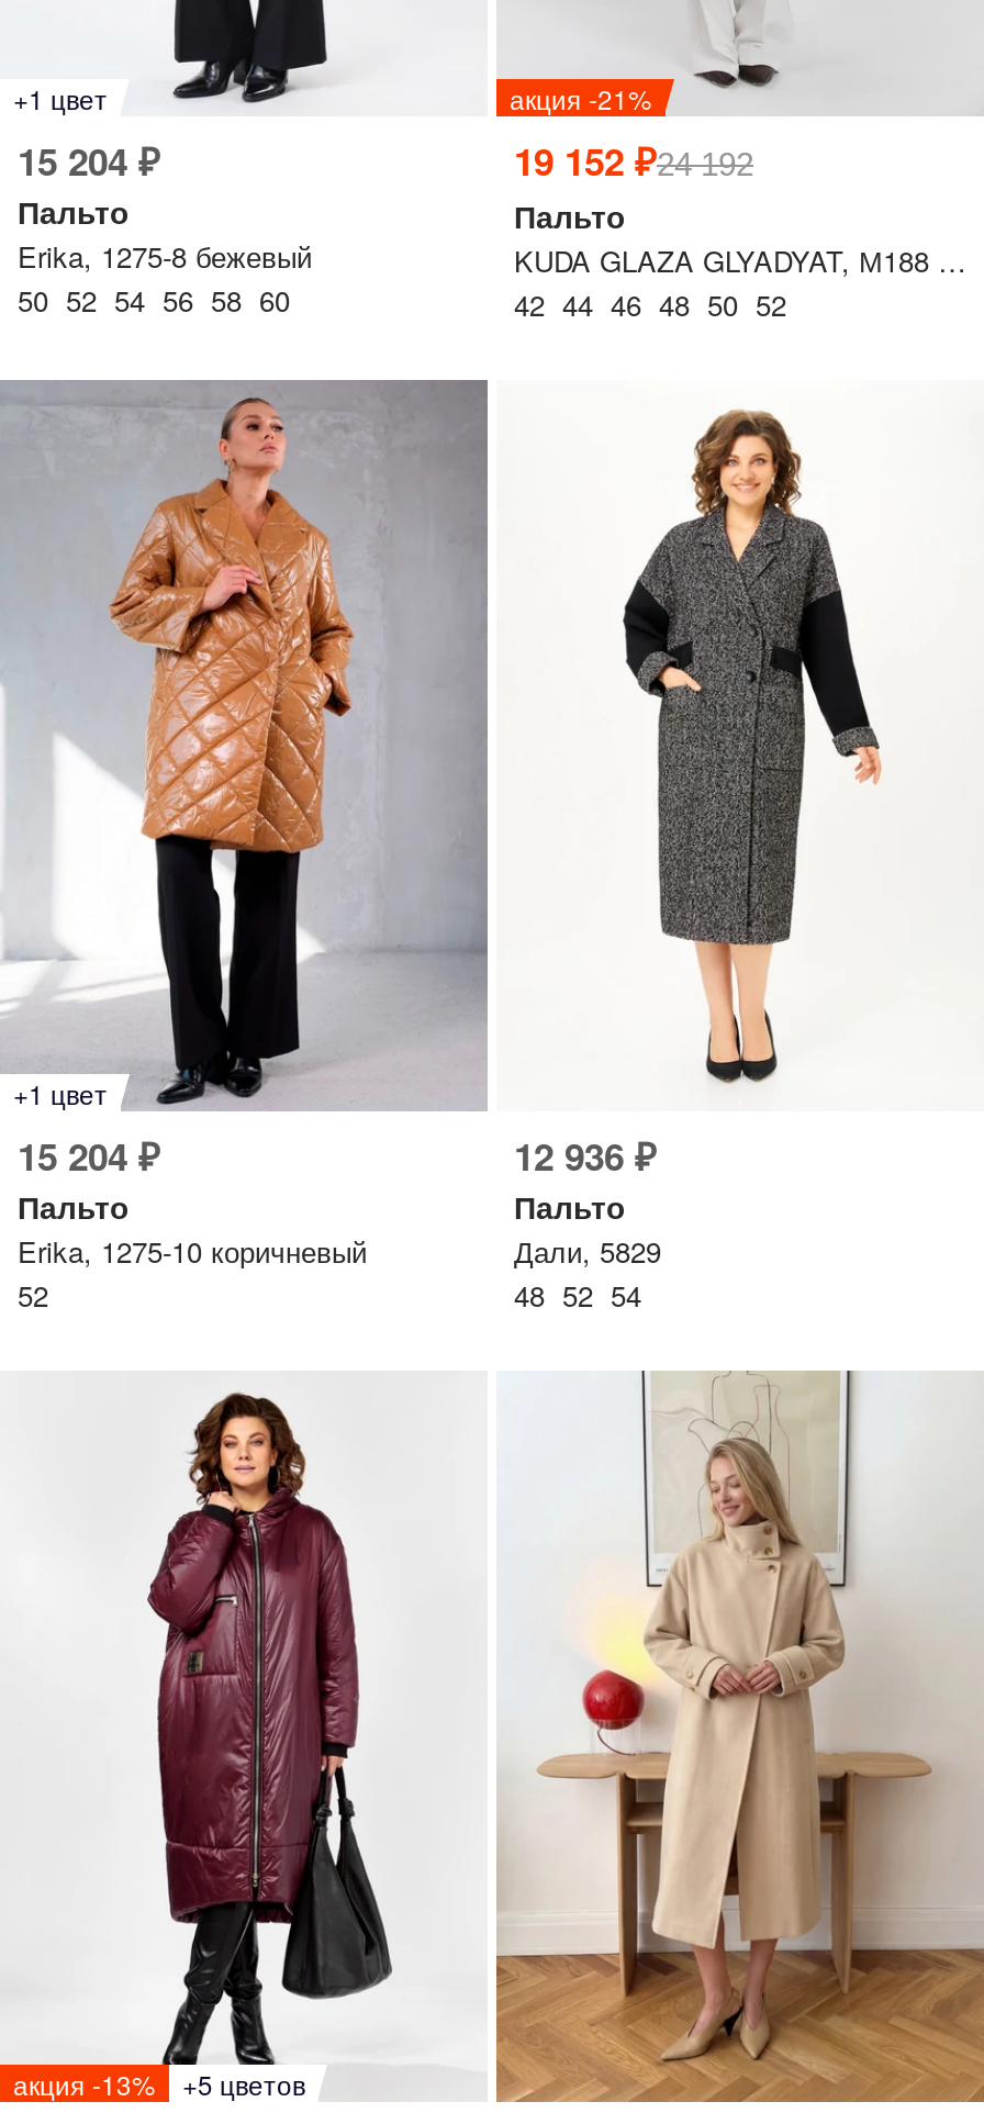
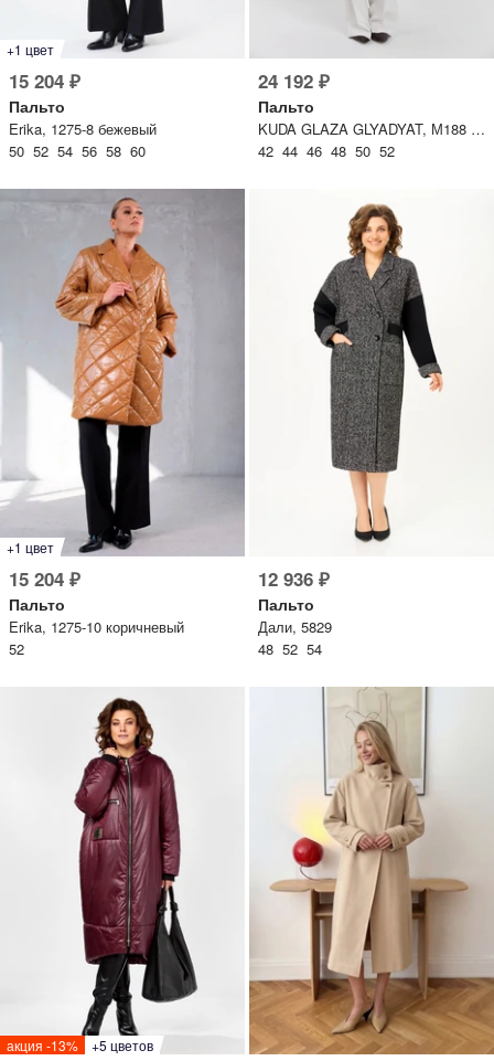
[510,80,753,188] акция -21% | 19 152 ₽24 192 -> [258,68,330,94] 24 192 ₽

